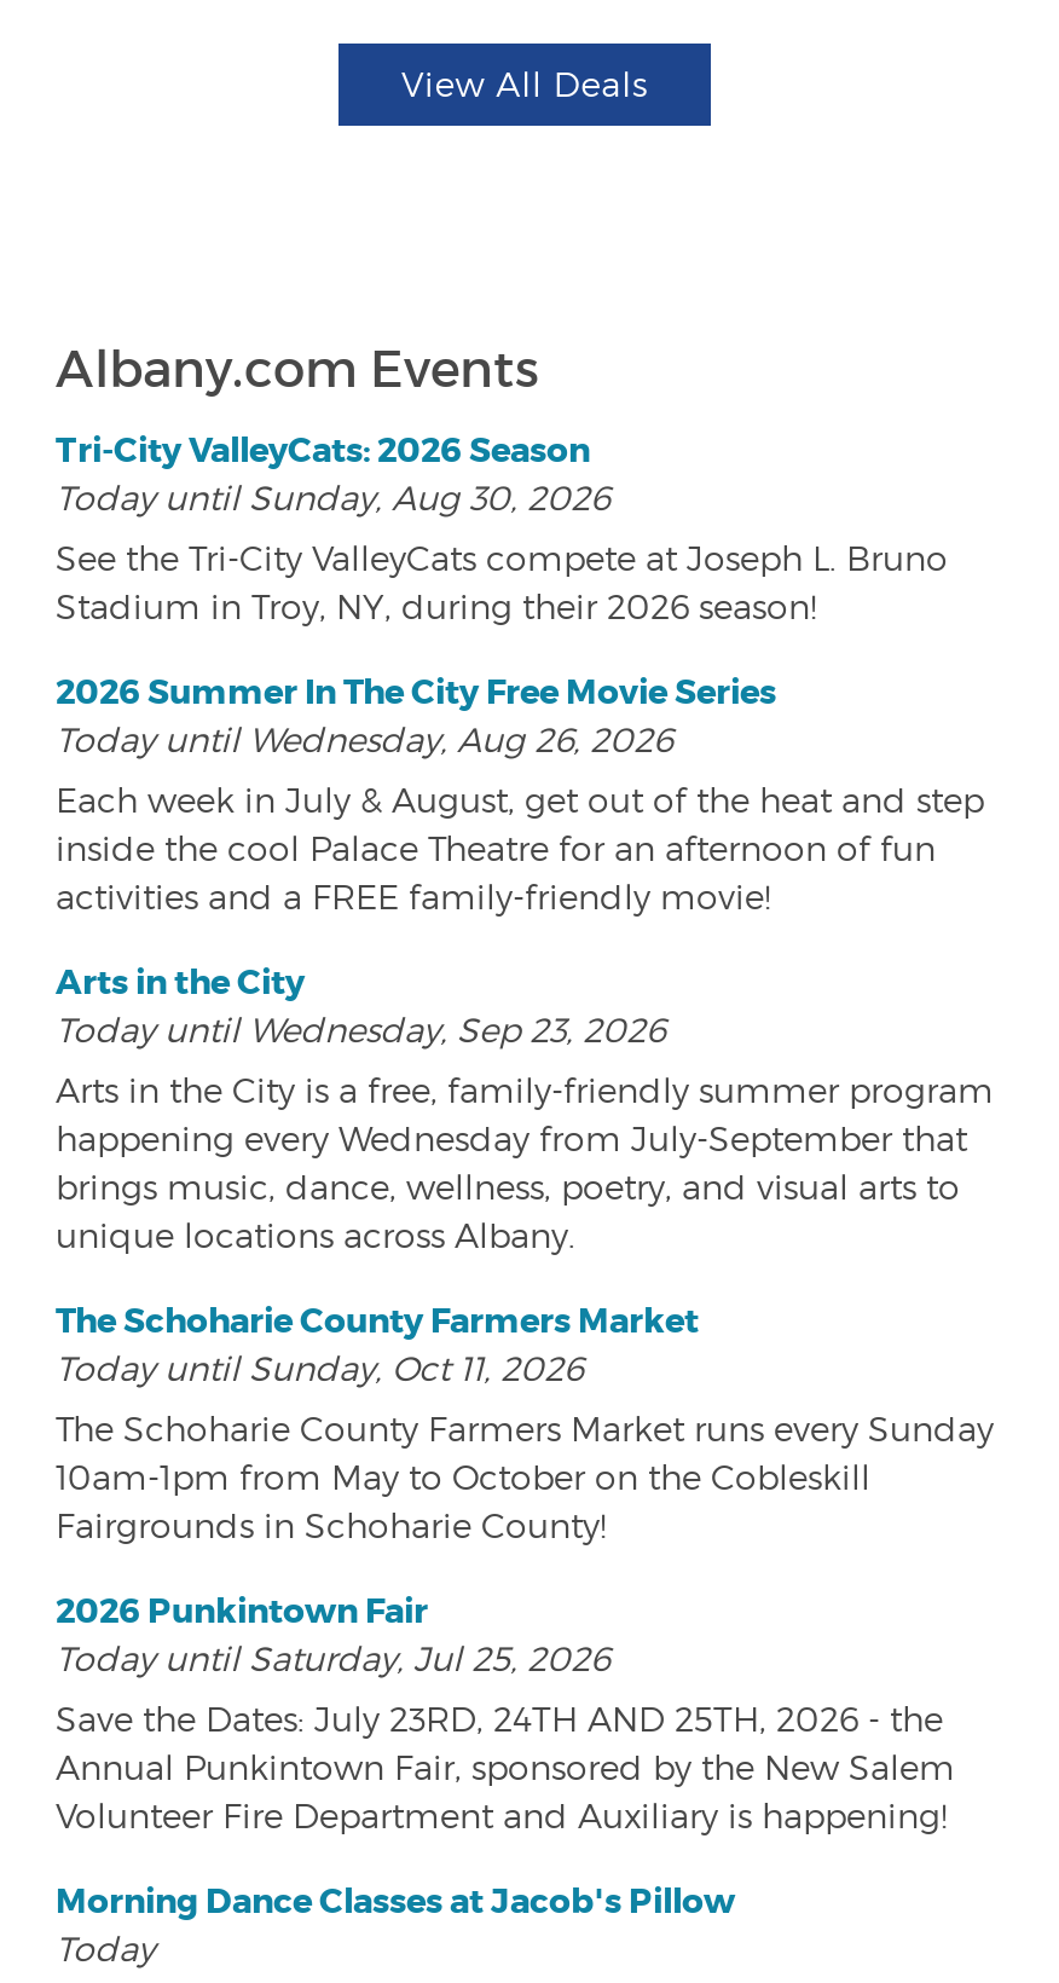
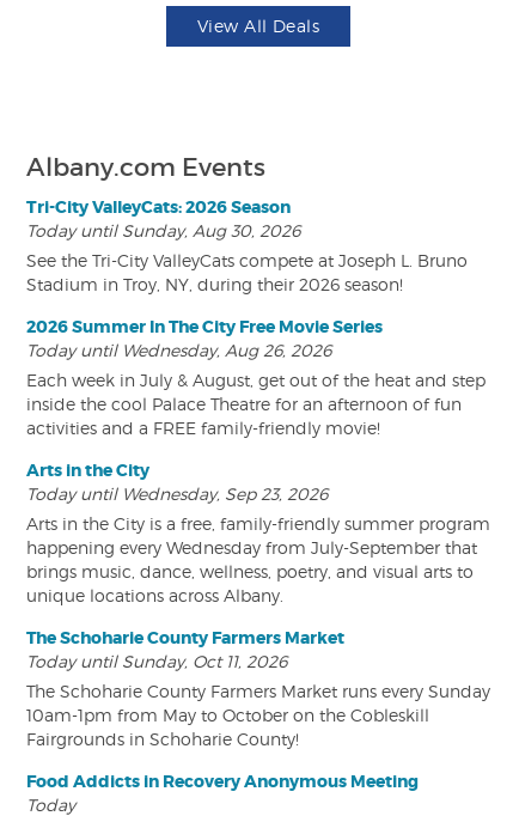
[56,1589,955,1923] 2026 Punkintown Fair | Today until Saturday, Jul 25, 2026 | Save the Dates: July 23RD, 24TH AND 25TH, 2026 - the | Annual Punkintown Fair, sponsored by the New Salem | Volunteer Fire Department and Auxiliary is happening! | Morning Dance Classes at Jacob's Pillow -> [26,771,419,792] Food Addicts in Recovery Anonymous Meeting

